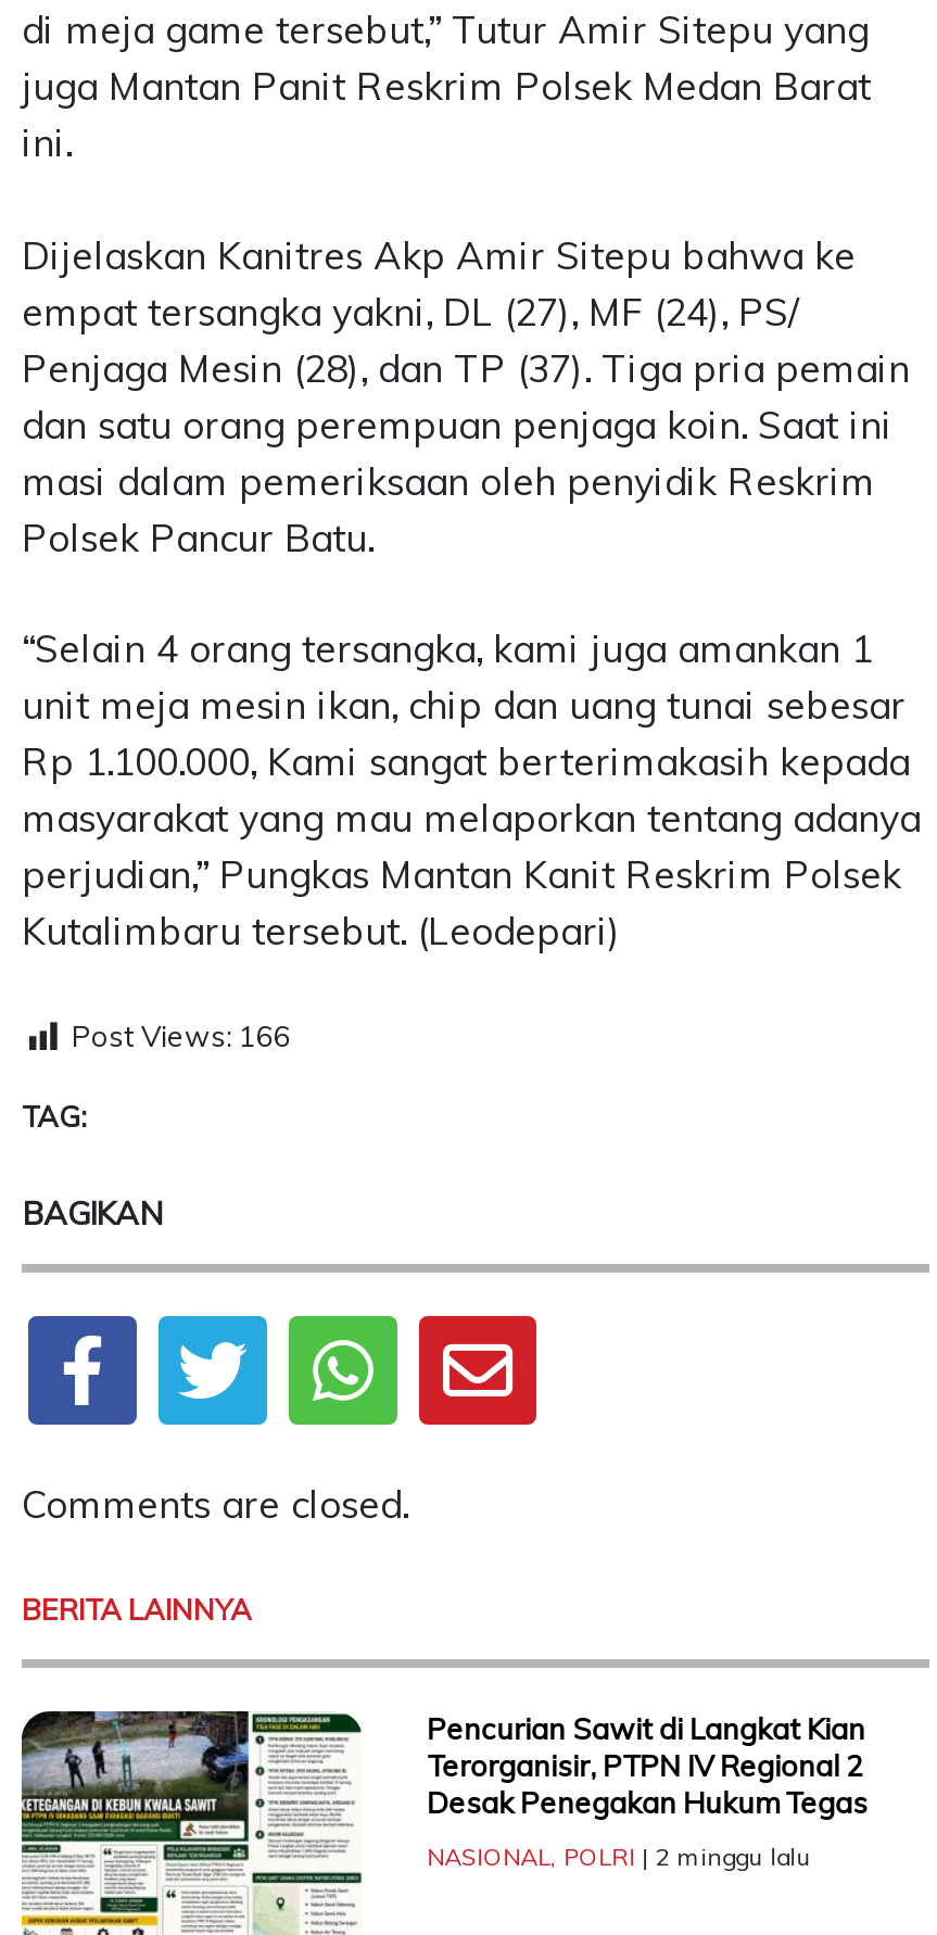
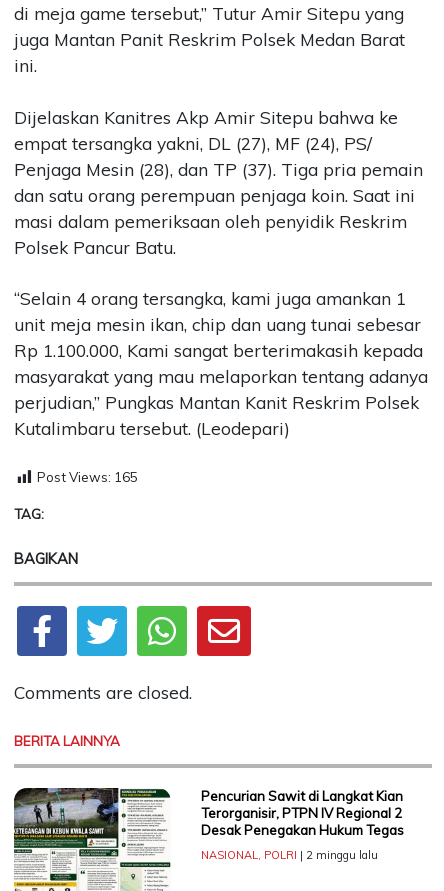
[72,1019,291,1053] Post Views: 166 -> [37,469,138,485] Post Views: 165

